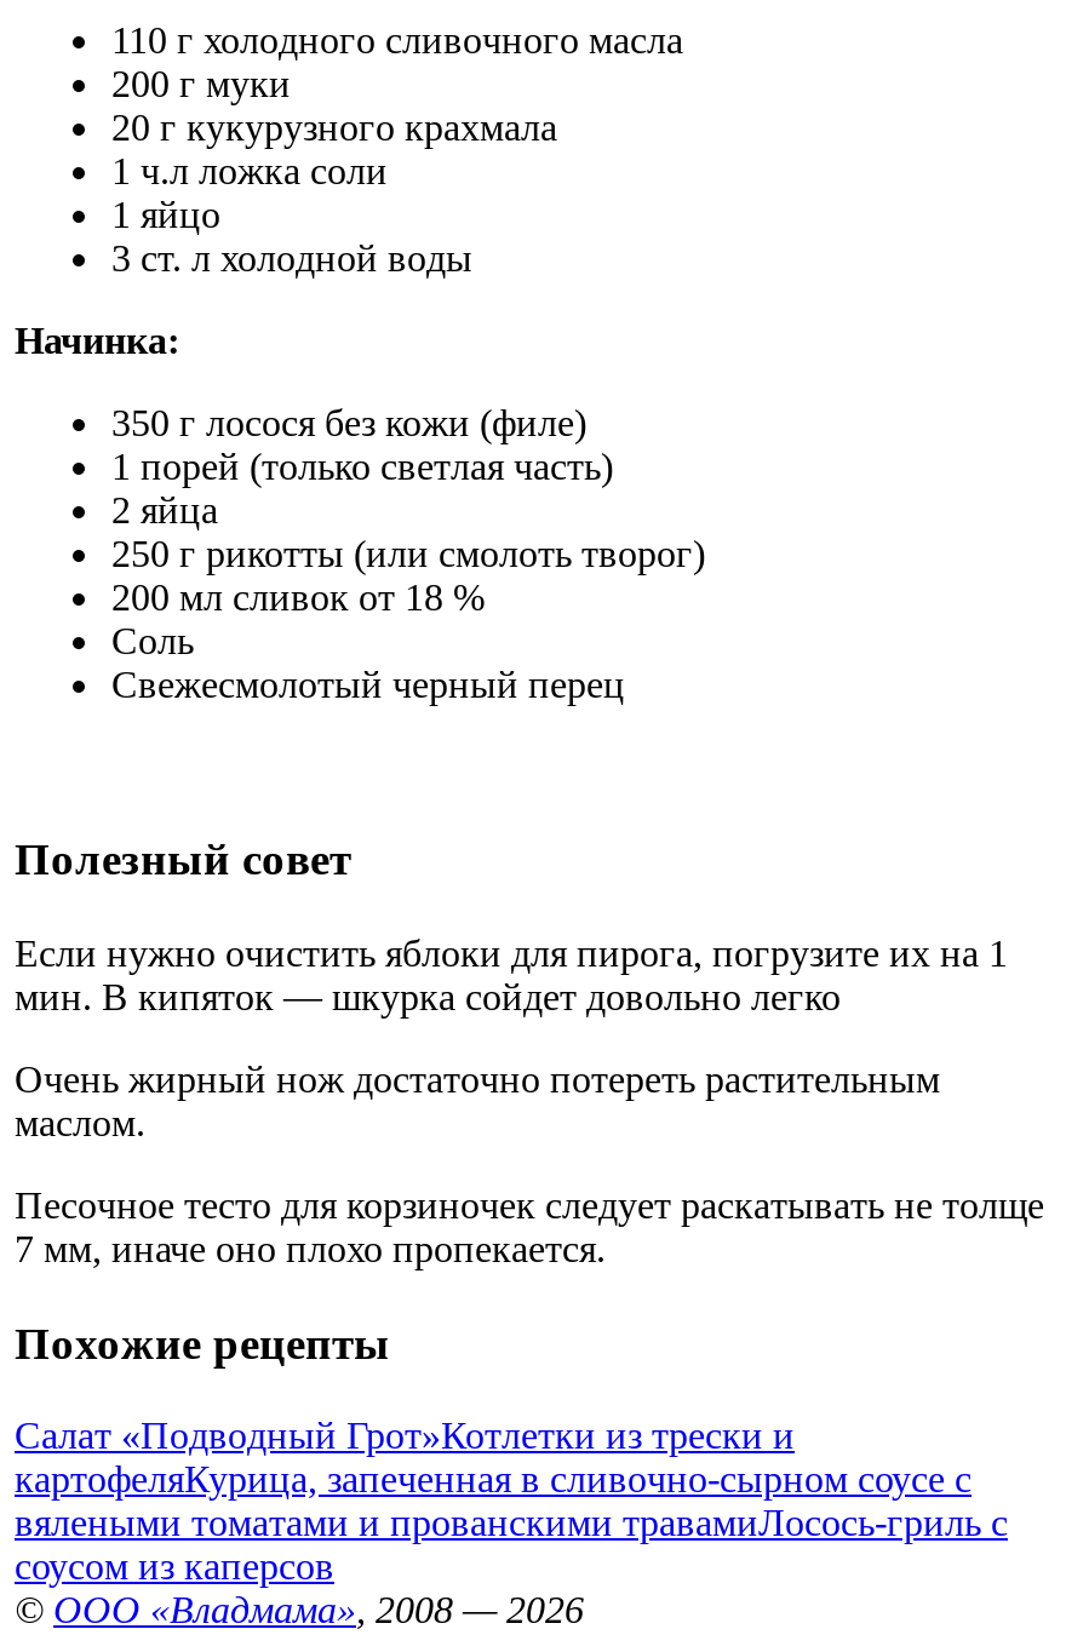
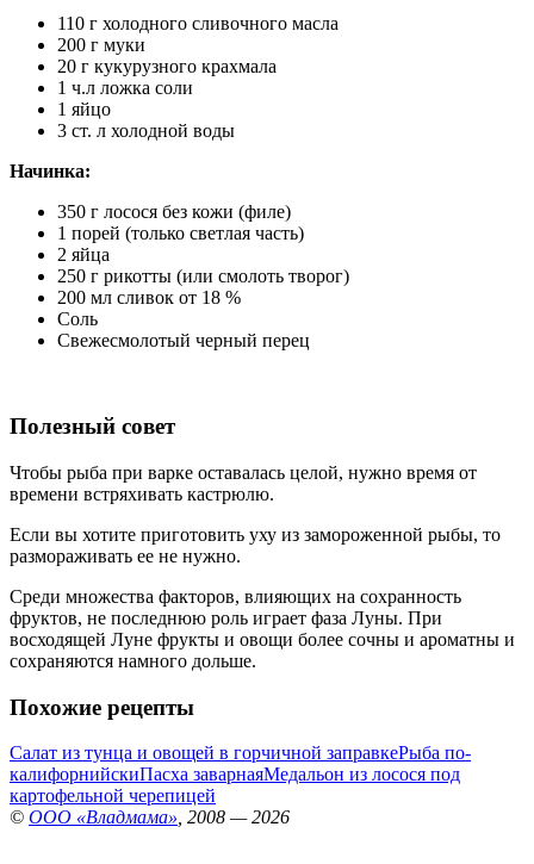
[15,932,1008,1017] Если нужно очистить яблоки для пирога, погрузите их на 1 | мин. В кипяток — шкурка сойдет довольно легко -> [10,462,477,504] Чтобы рыба при варке оставалась целой, нужно время от | времени встряхивать кастрюлю.
[15,1058,940,1143] Очень жирный нож достаточно потереть растительным | маслом. -> [10,524,501,566] Если вы хотите приготовить уху из замороженной рыбы, то | размораживать ее не нужно.
[15,1184,1044,1269] Песочное тесто для корзиночек следует раскатывать не толще | 7 мм, иначе оно плохо пропекается. -> [10,586,515,671] Среди множества факторов, влияющих на сохранность | фруктов, не последнюю роль играет фаза Луны. При | восходящей Луне фрукты и овощи более сочны и ароматны и | сохраняются намного дольше.
moved [15,1317,390,1368] -> [10,694,194,719]: Похожие рецепты
[15,1416,1008,1588] Салат «Подводный Грот»Котлетки из трески и | картофеляКурица, запеченная в сливочно-сырном соусе с | вялеными томатами и прованскими травамиЛосось-гриль с | соусом из каперсов -> [10,743,471,806] Салат из тунца и овощей в горчичной заправкеРыба по- | калифорнийскиПасха заварнаяМедальон из лосося под | картофельной черепицей

